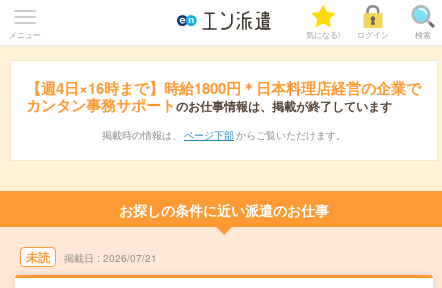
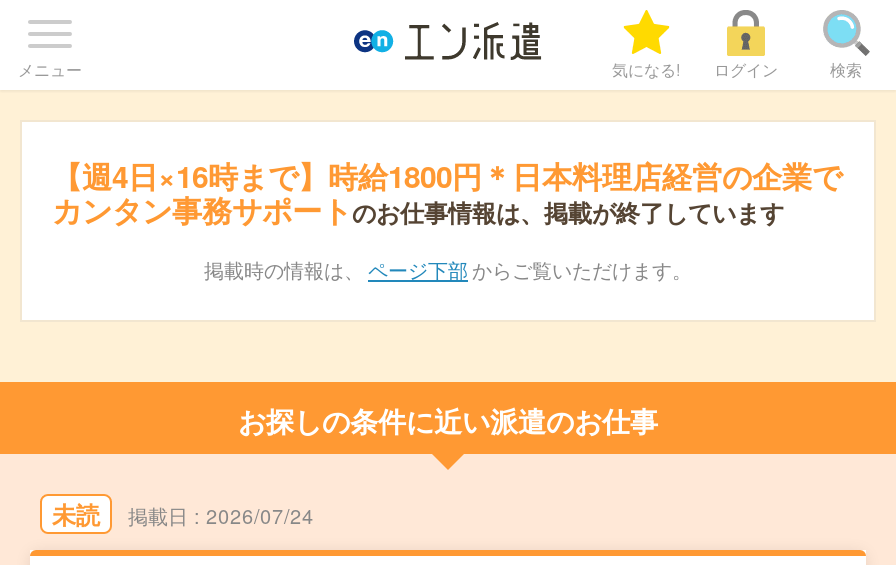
[103,251,157,265] 2026/07/21 -> [206,502,314,530] 2026/07/24

